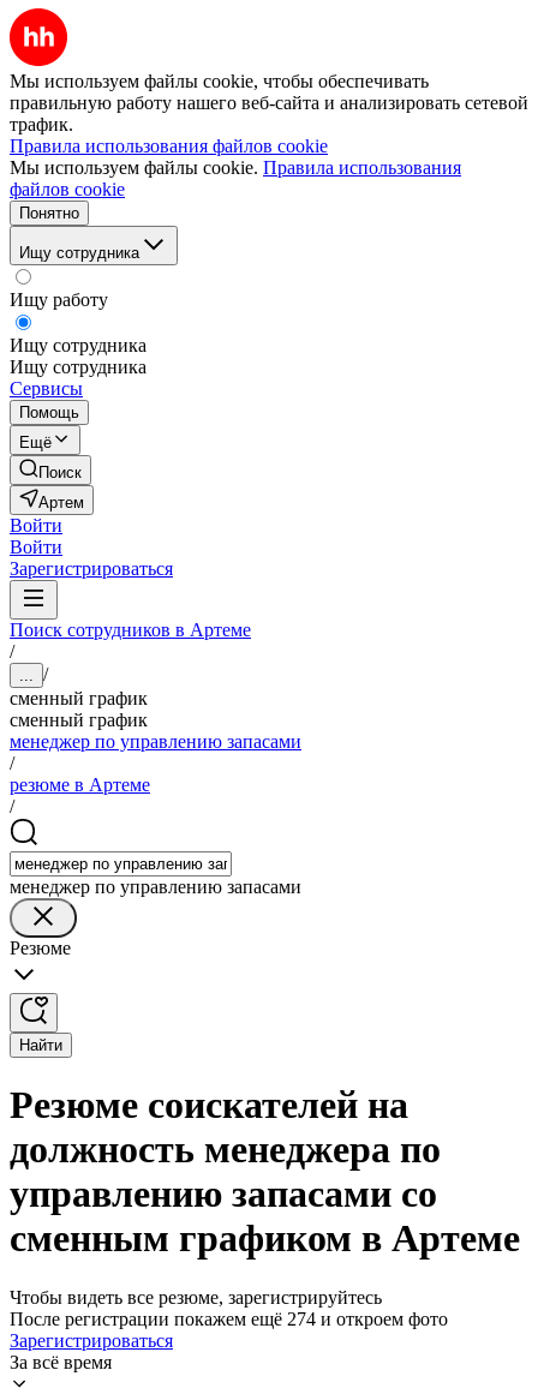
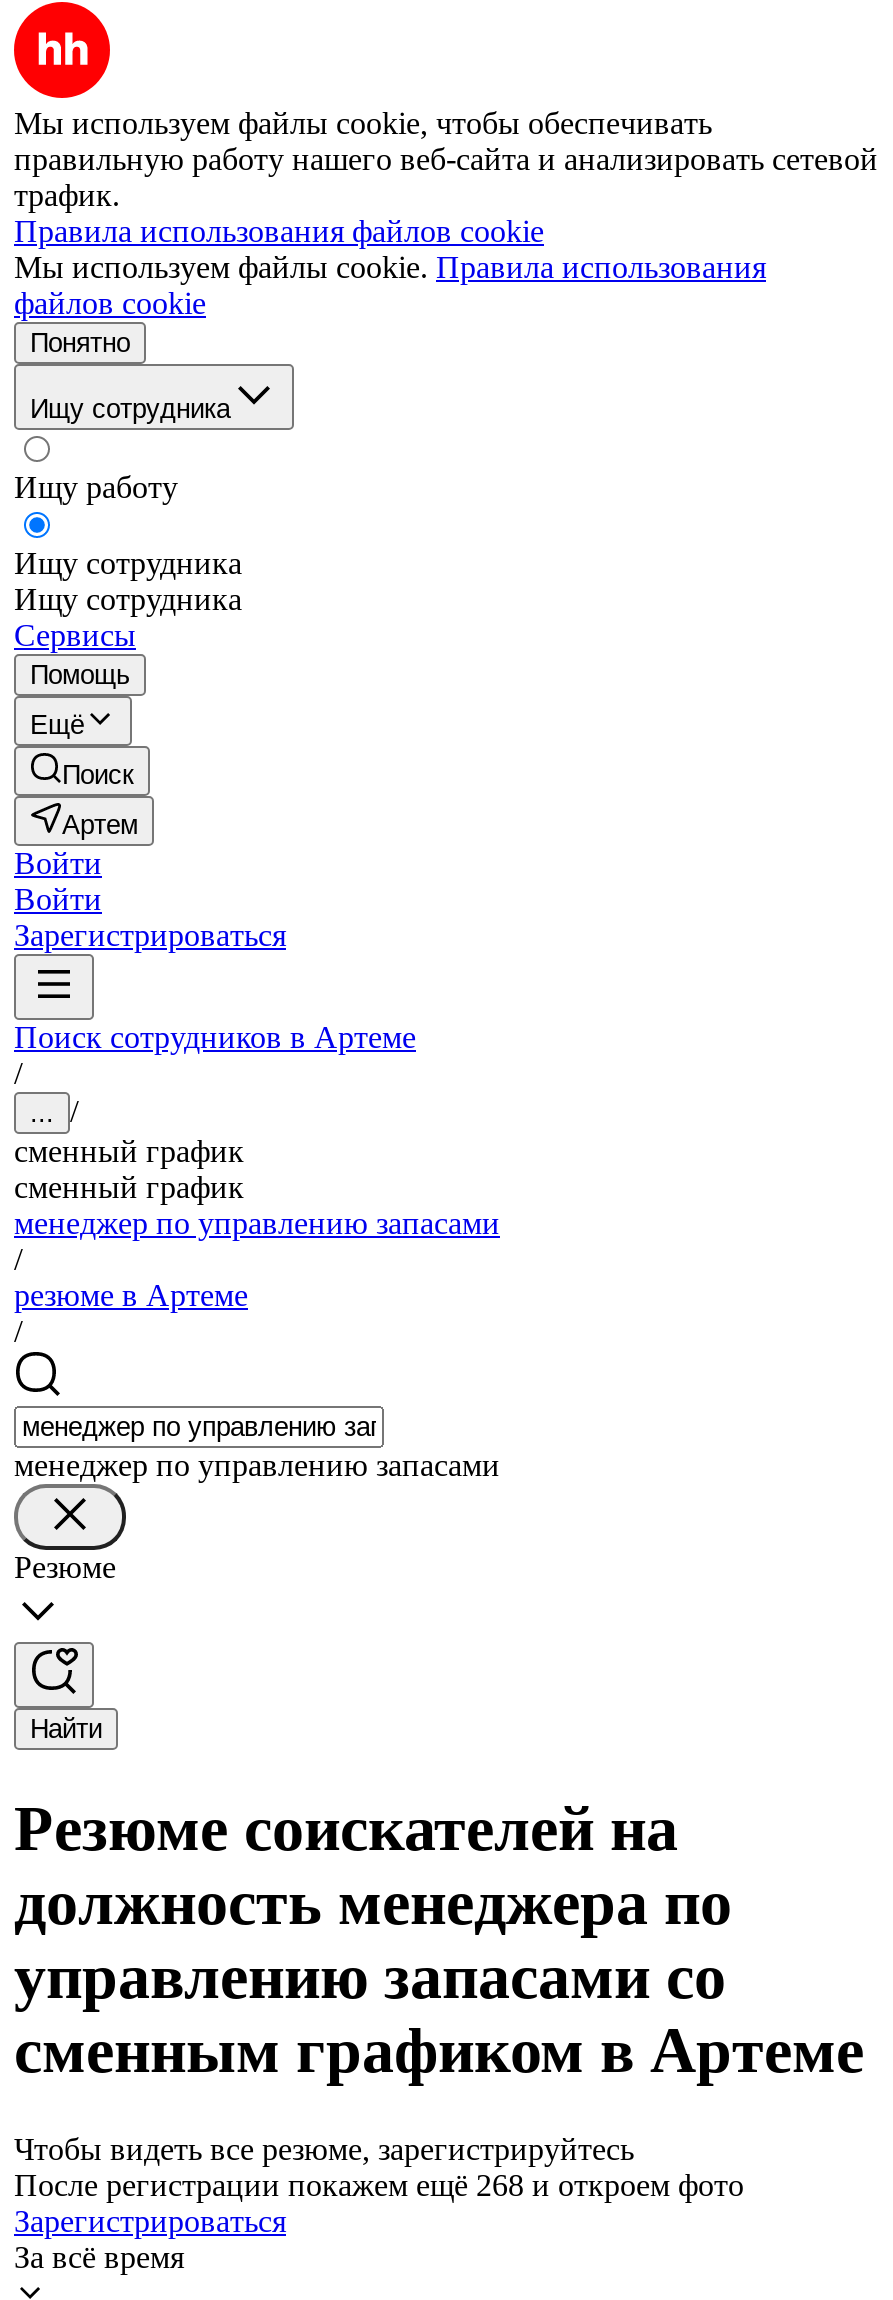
[10,1309,448,1329] После регистрации покажем ещё 274 и откроем фото -> [14,2168,744,2202] После регистрации покажем ещё 268 и откроем фото

